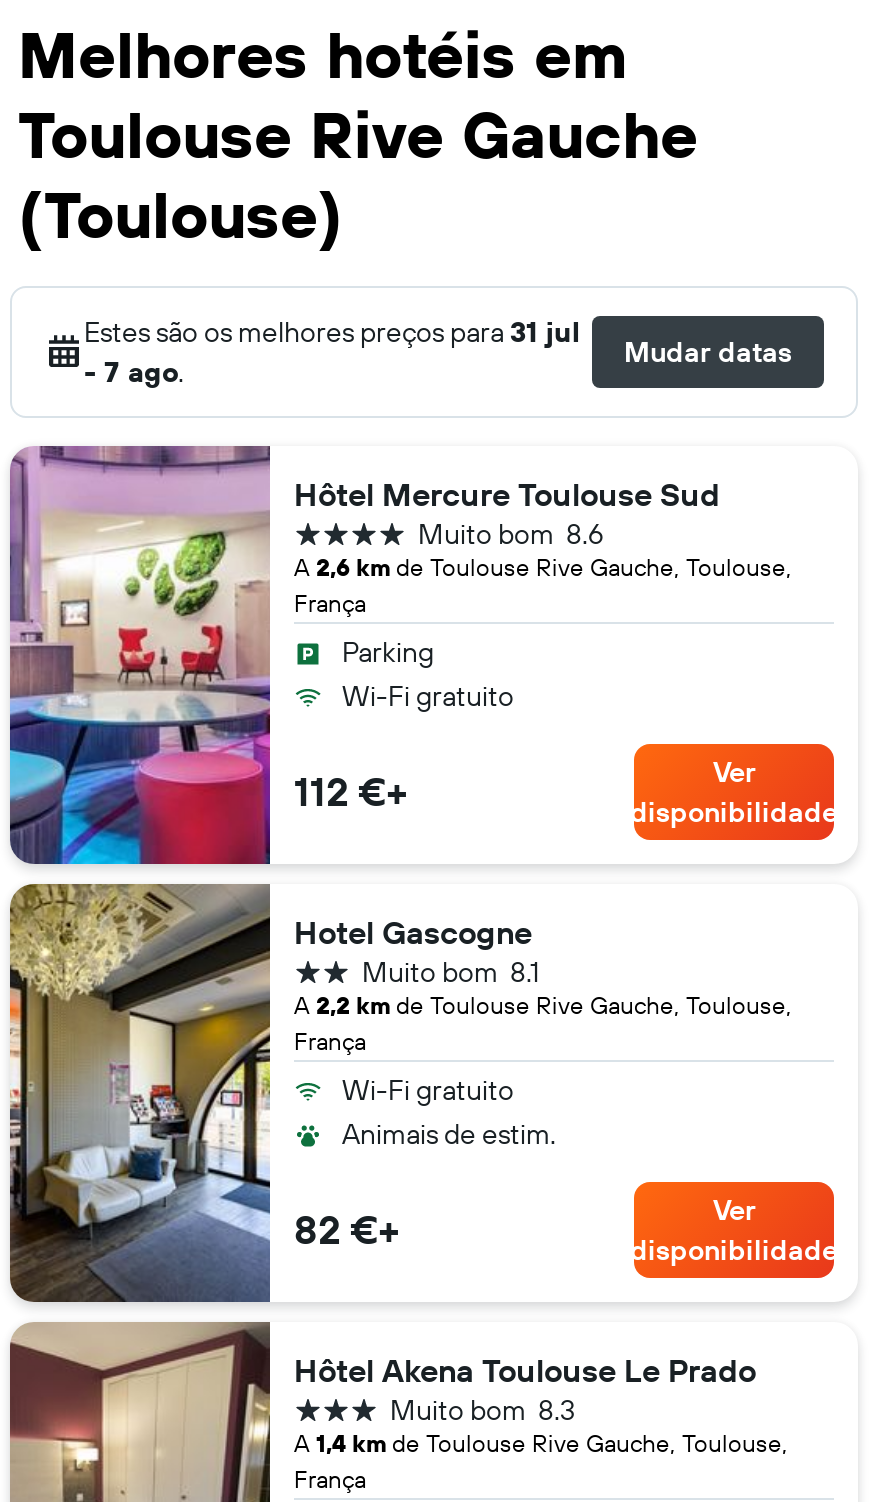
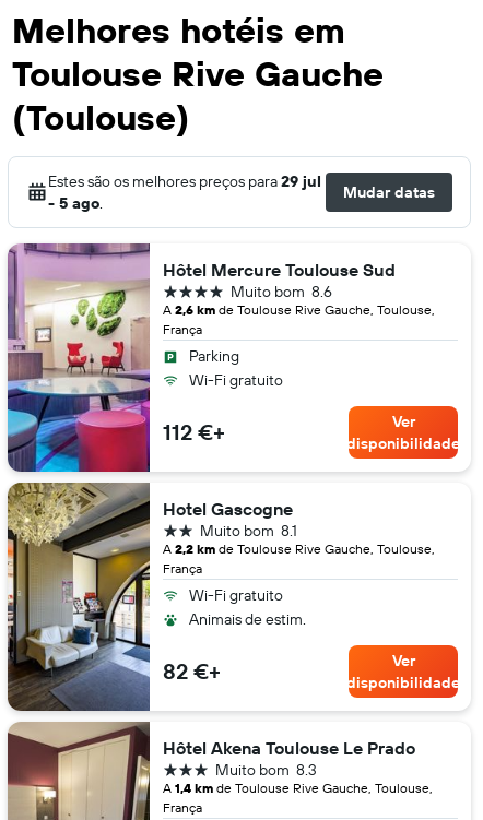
[84,314,580,350] Estes são os melhores preços para 31 jul -> [48,171,321,191] Estes são os melhores preços para 29 jul
[84,354,184,390] - 7 ago. -> [48,193,103,213] - 5 ago.

